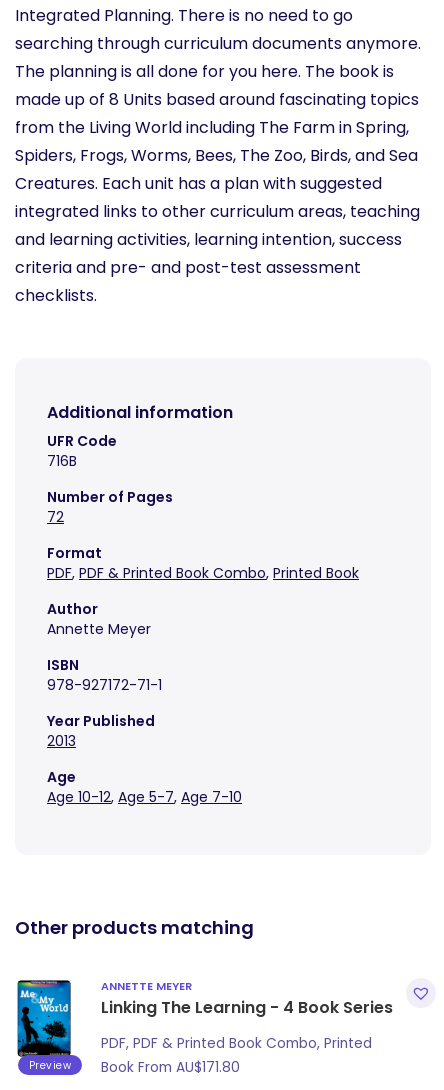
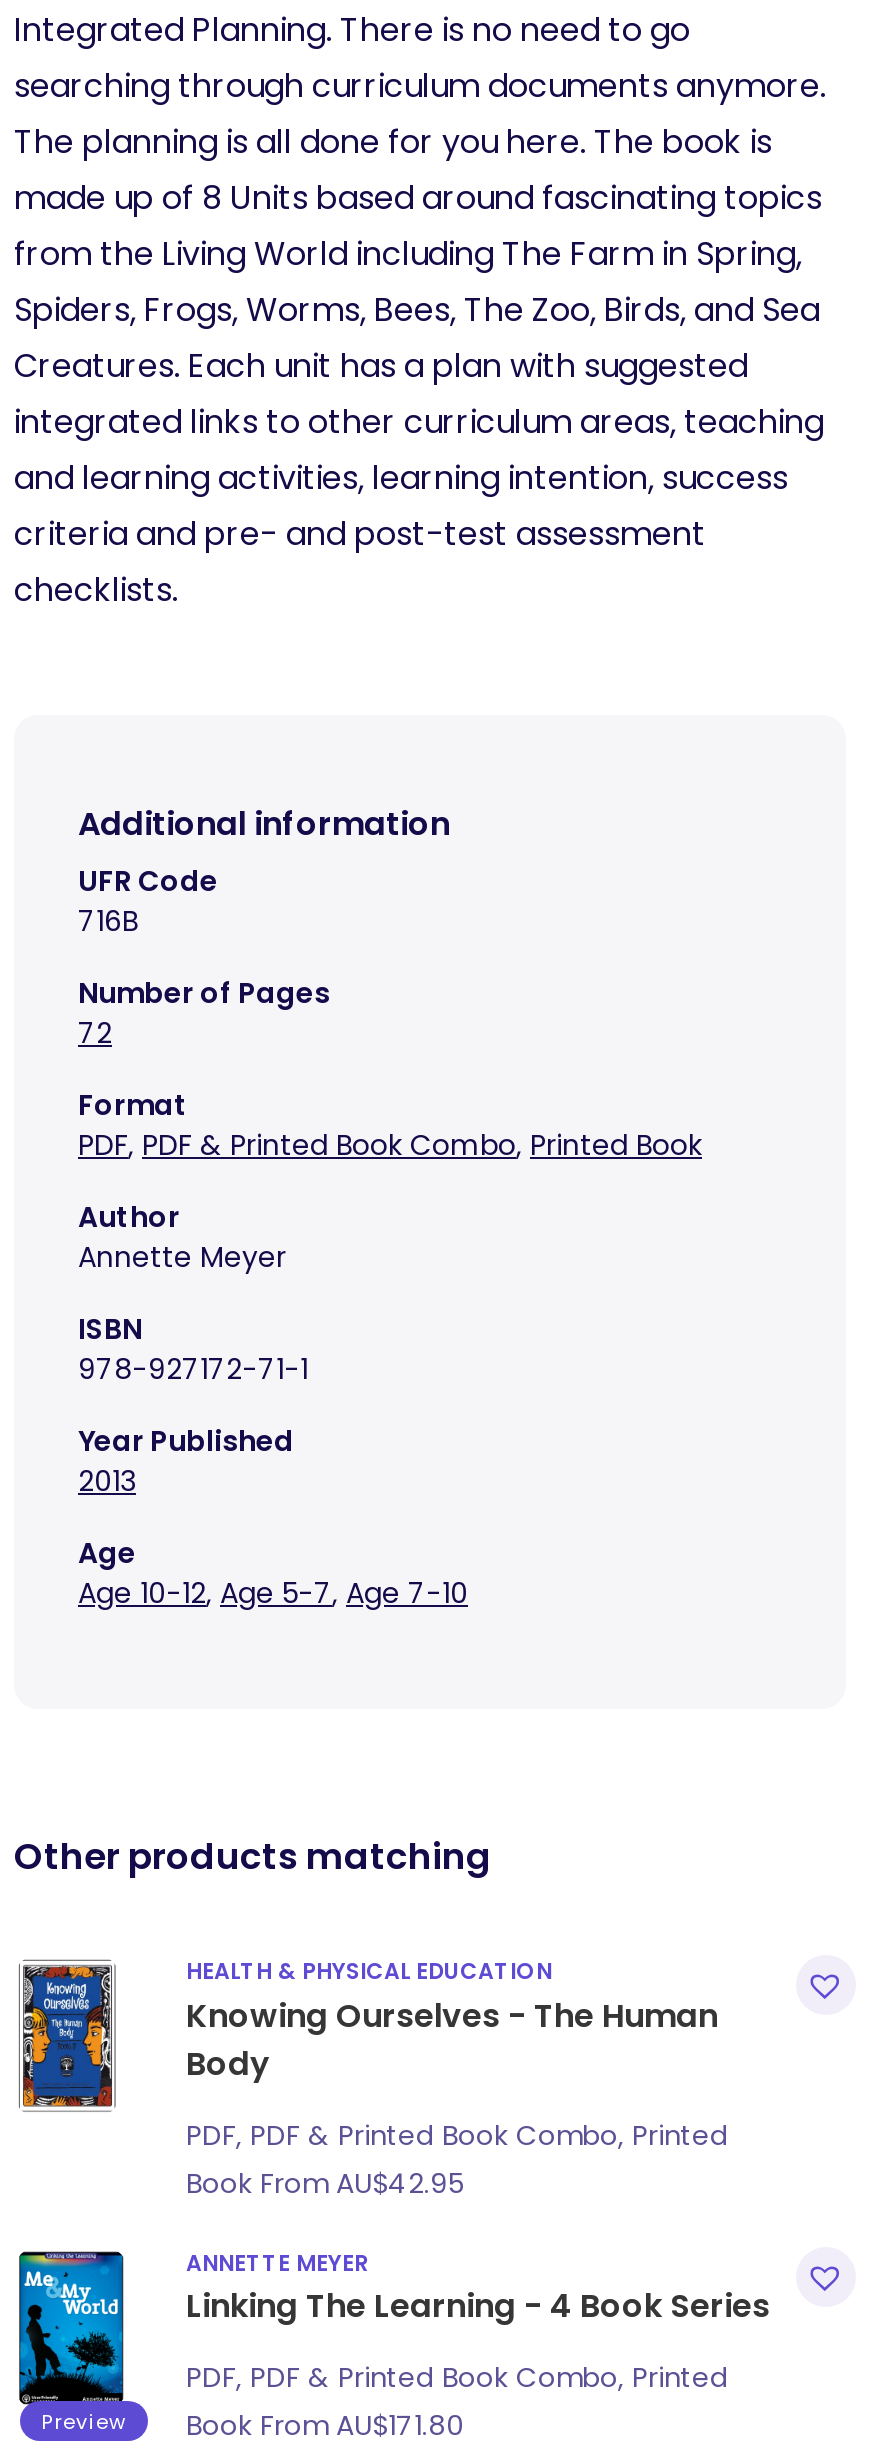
none -> [20,1955,728,2203] [image] | HEALTH & PHYSICAL EDUCATION | Knowing Ourselves - The Human | Body | PDF, PDF & Printed Book Combo, Printed | Book From AU$42.95

